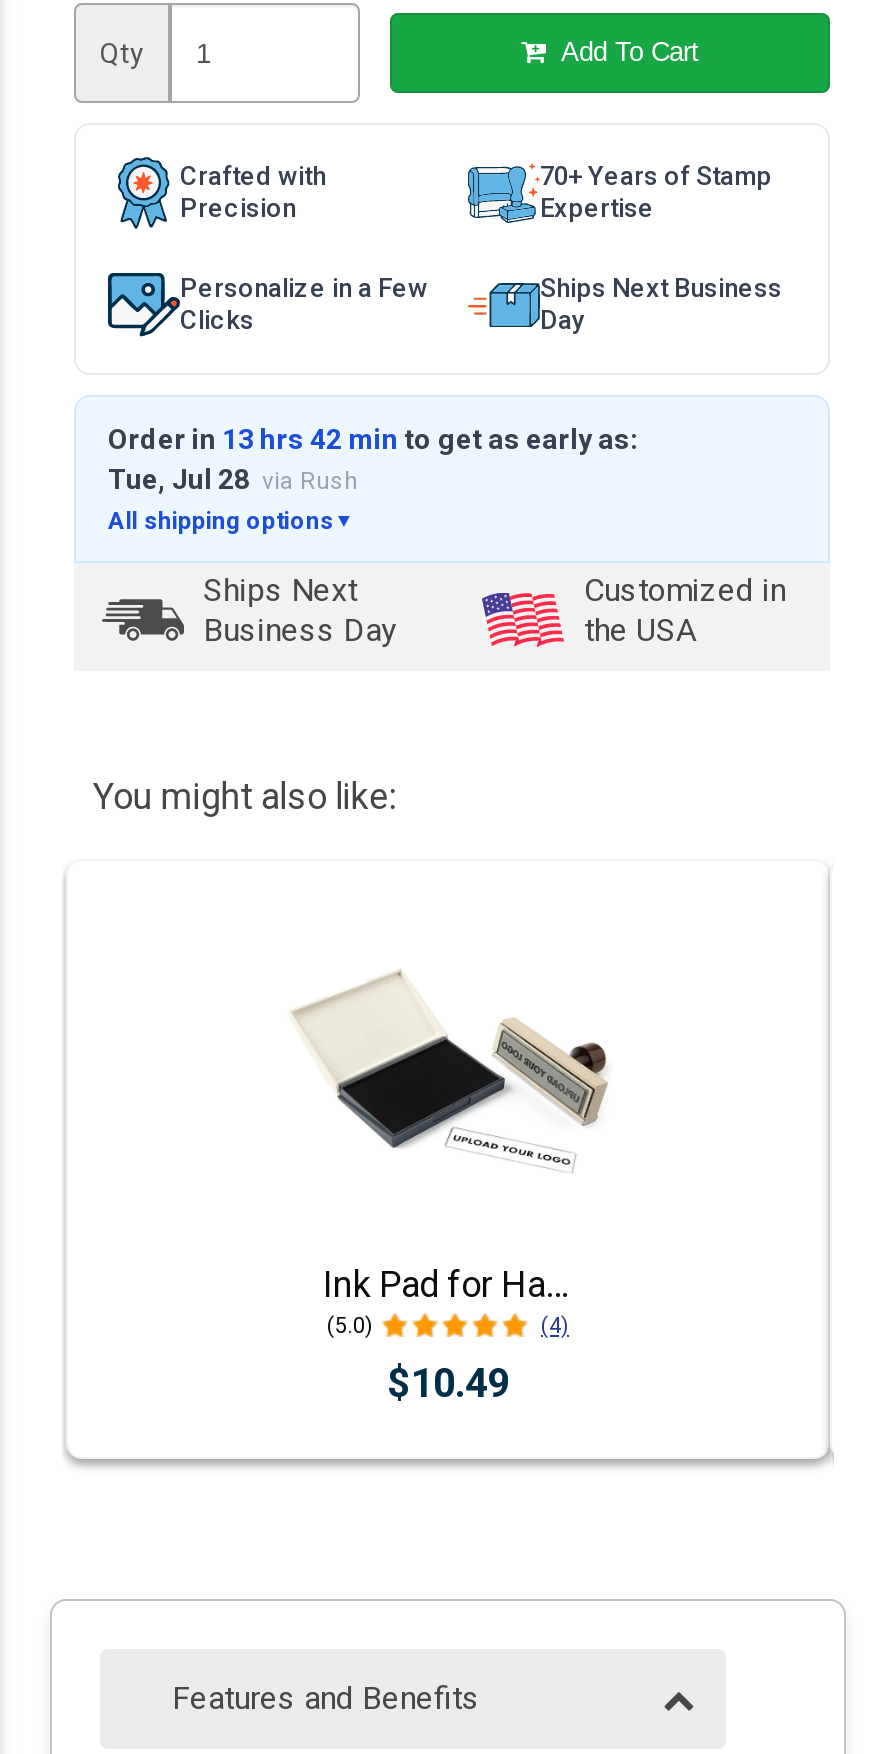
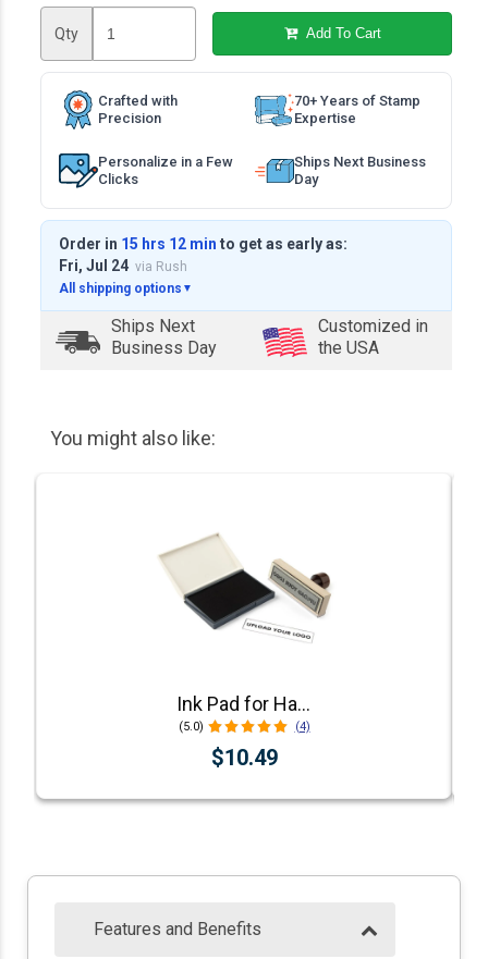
[108,423,638,455] Order in 13 hrs 42 min to get as early as: -> [59,235,347,253] Order in 15 hrs 12 min to get as early as:
[108,463,358,495] Tue, Jul 28 via Rush -> [59,257,187,274] Fri, Jul 24 via Rush

